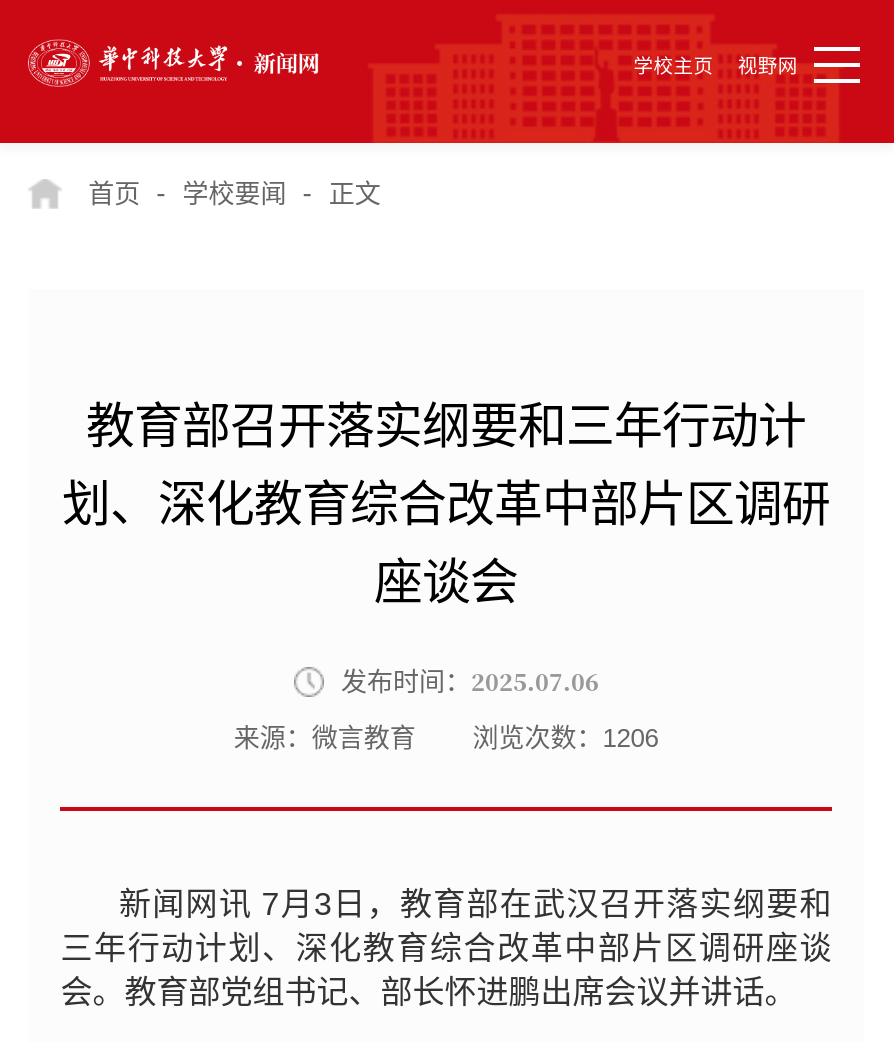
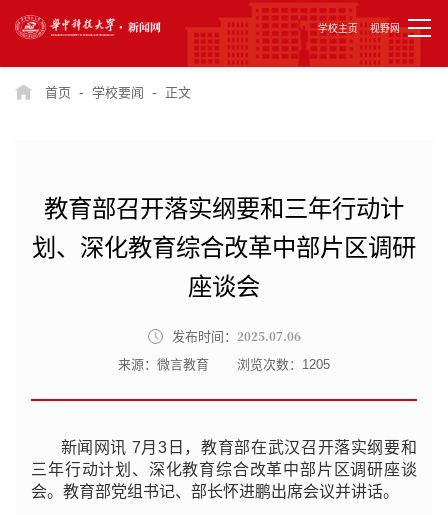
[234,724,658,754] 来源：微言教育 浏览次数：1206 -> [118,357,330,372] 来源：微言教育 浏览次数：1205

